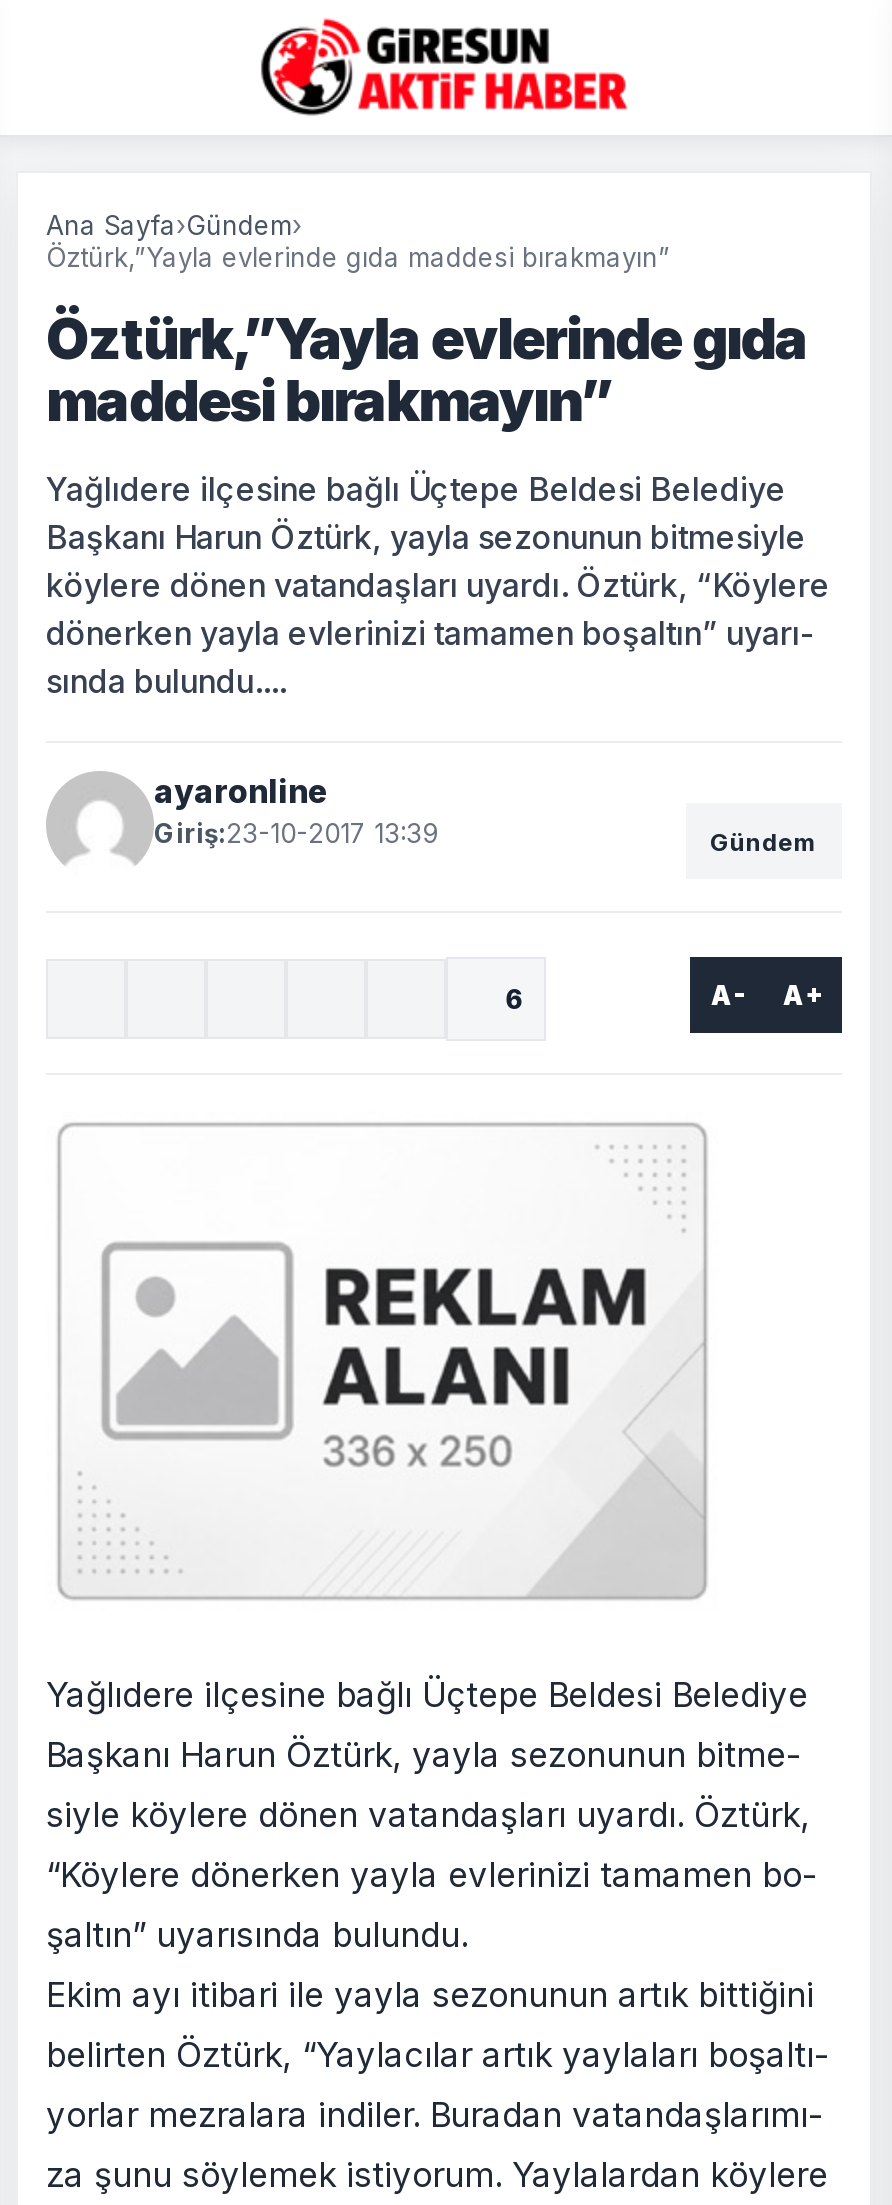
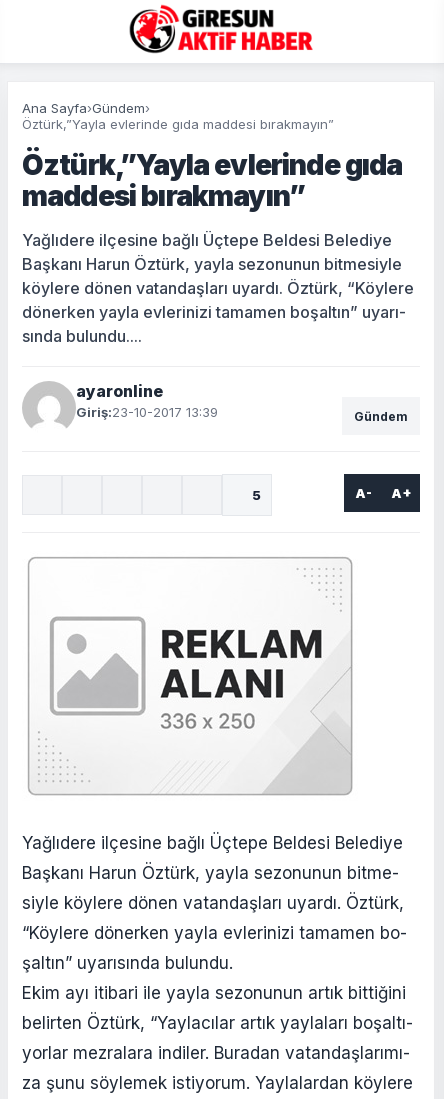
[506,982,524,1014] 6 -> [252,486,261,502] 5

